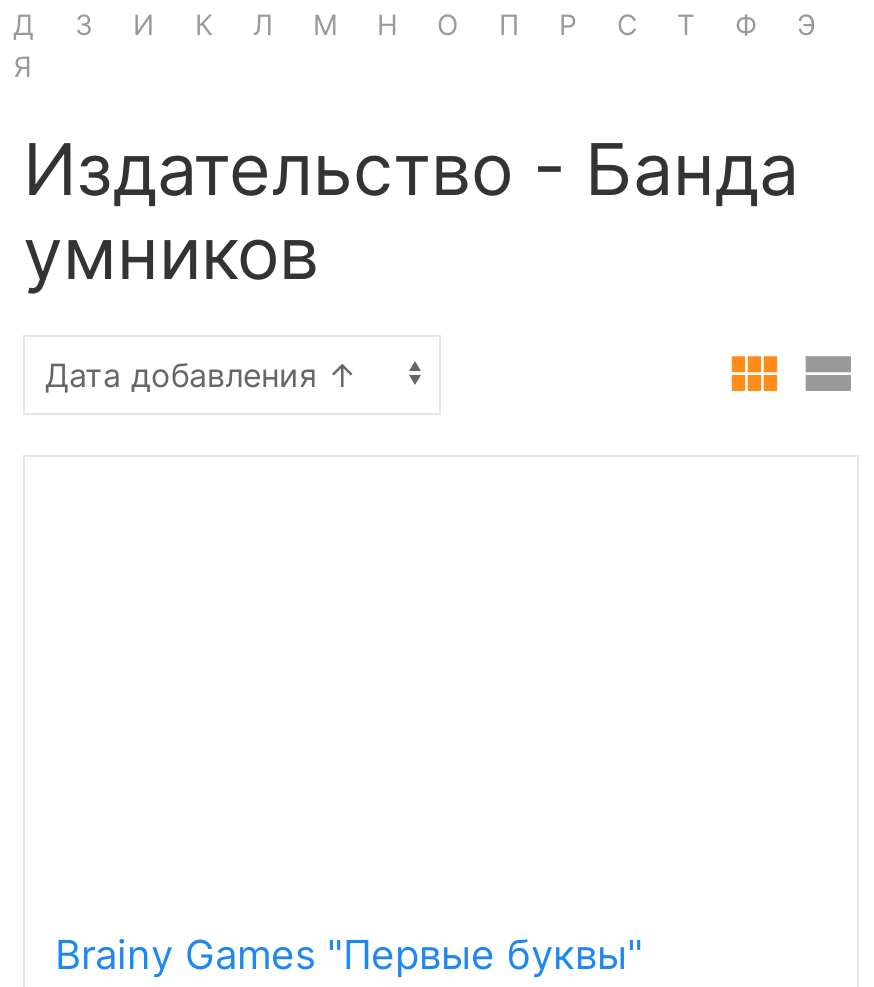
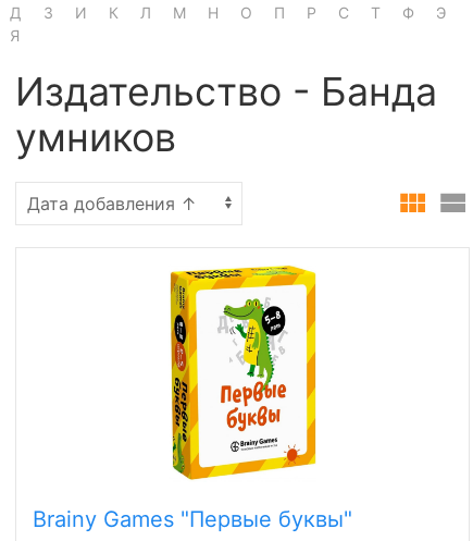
none -> [170,265,316,481] [image]

